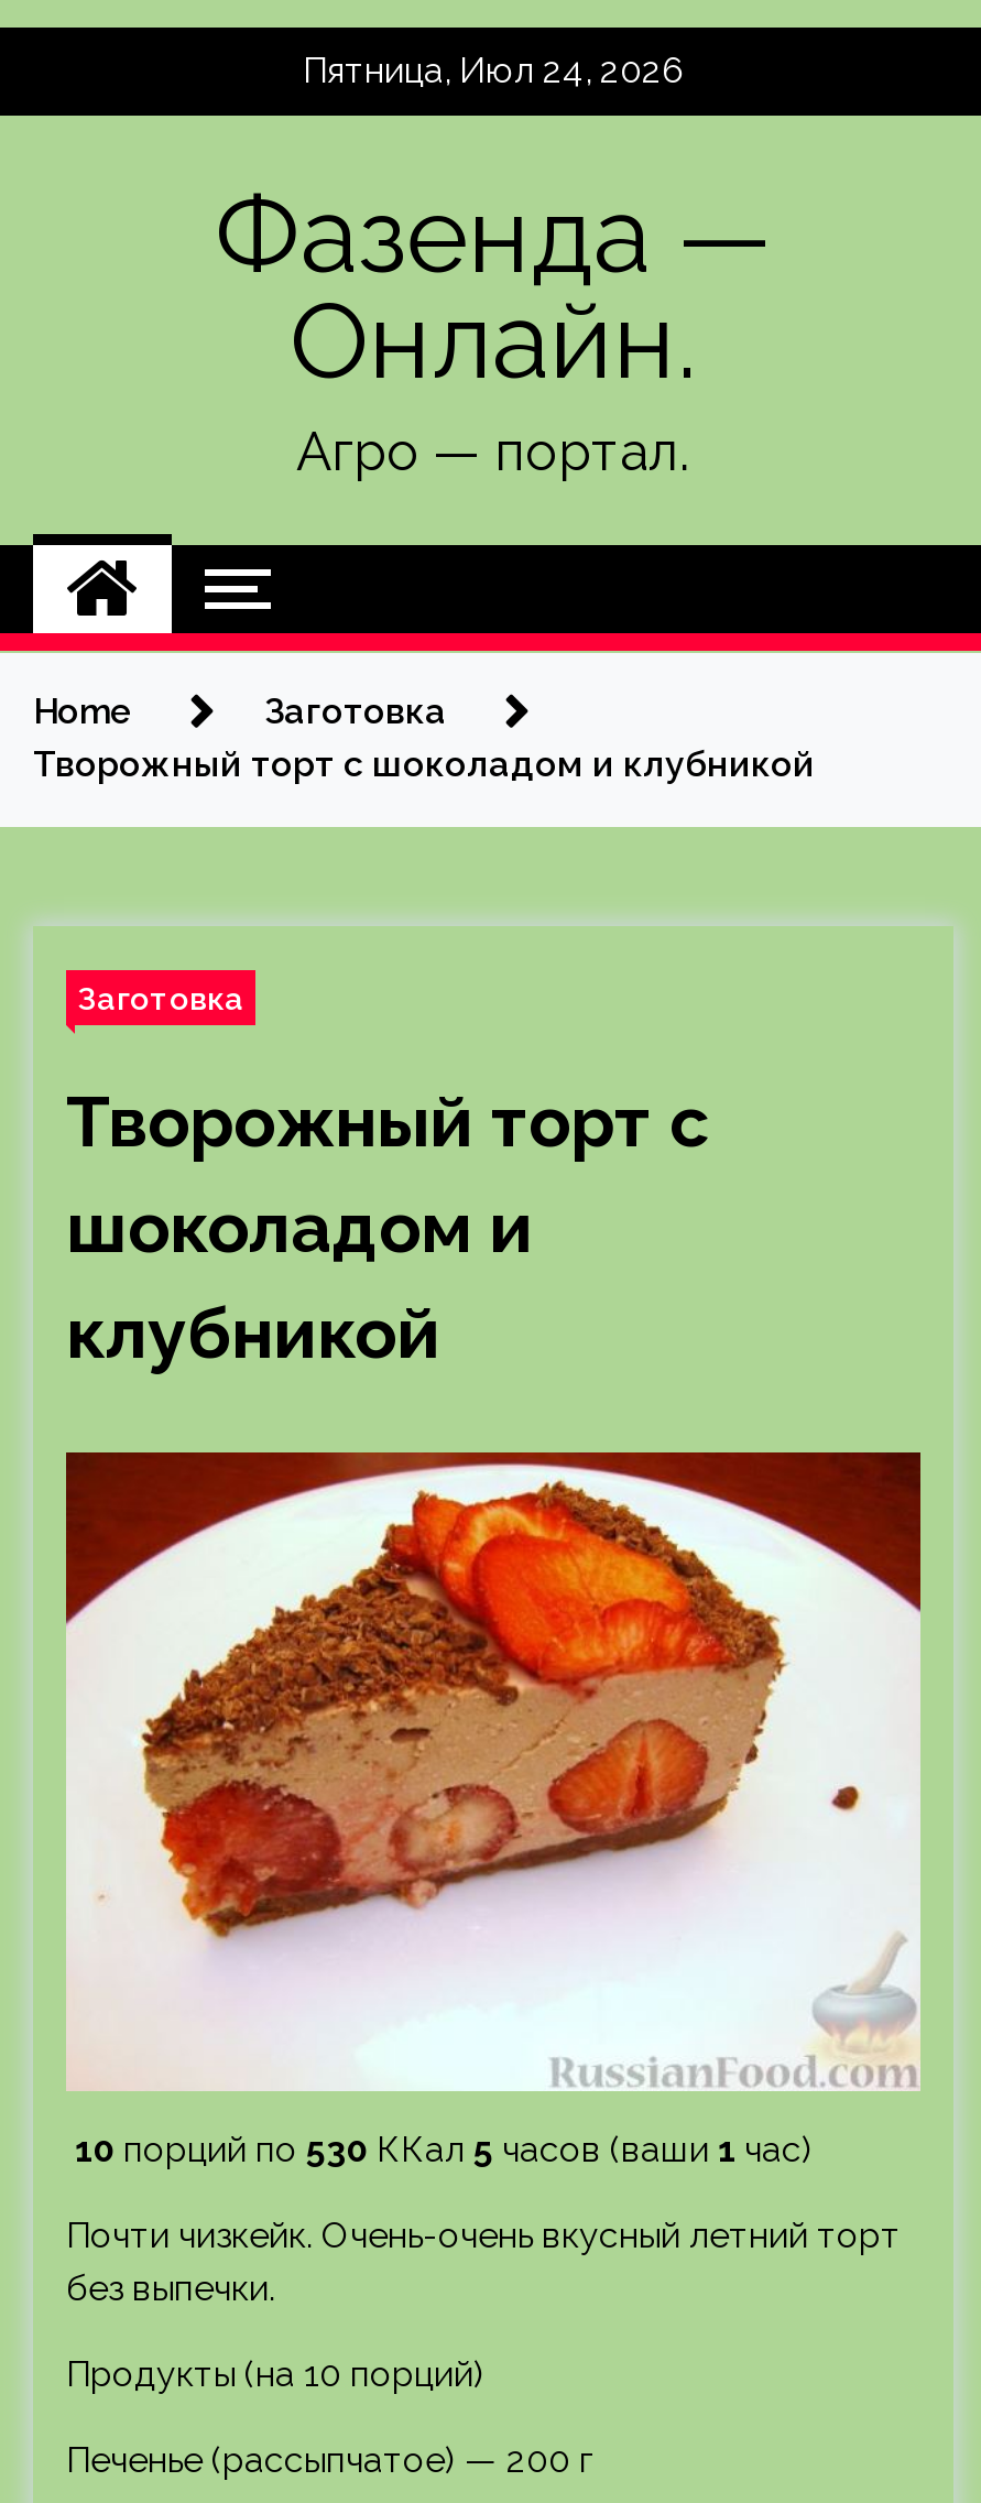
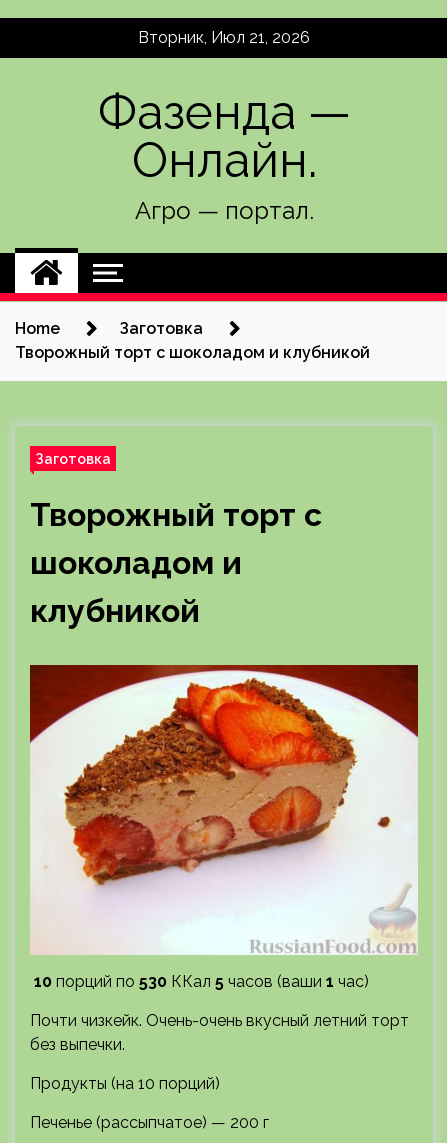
[303,50,684,91] Пятница, Июл 24, 2026 -> [138,28,310,47] Вторник, Июл 21, 2026

